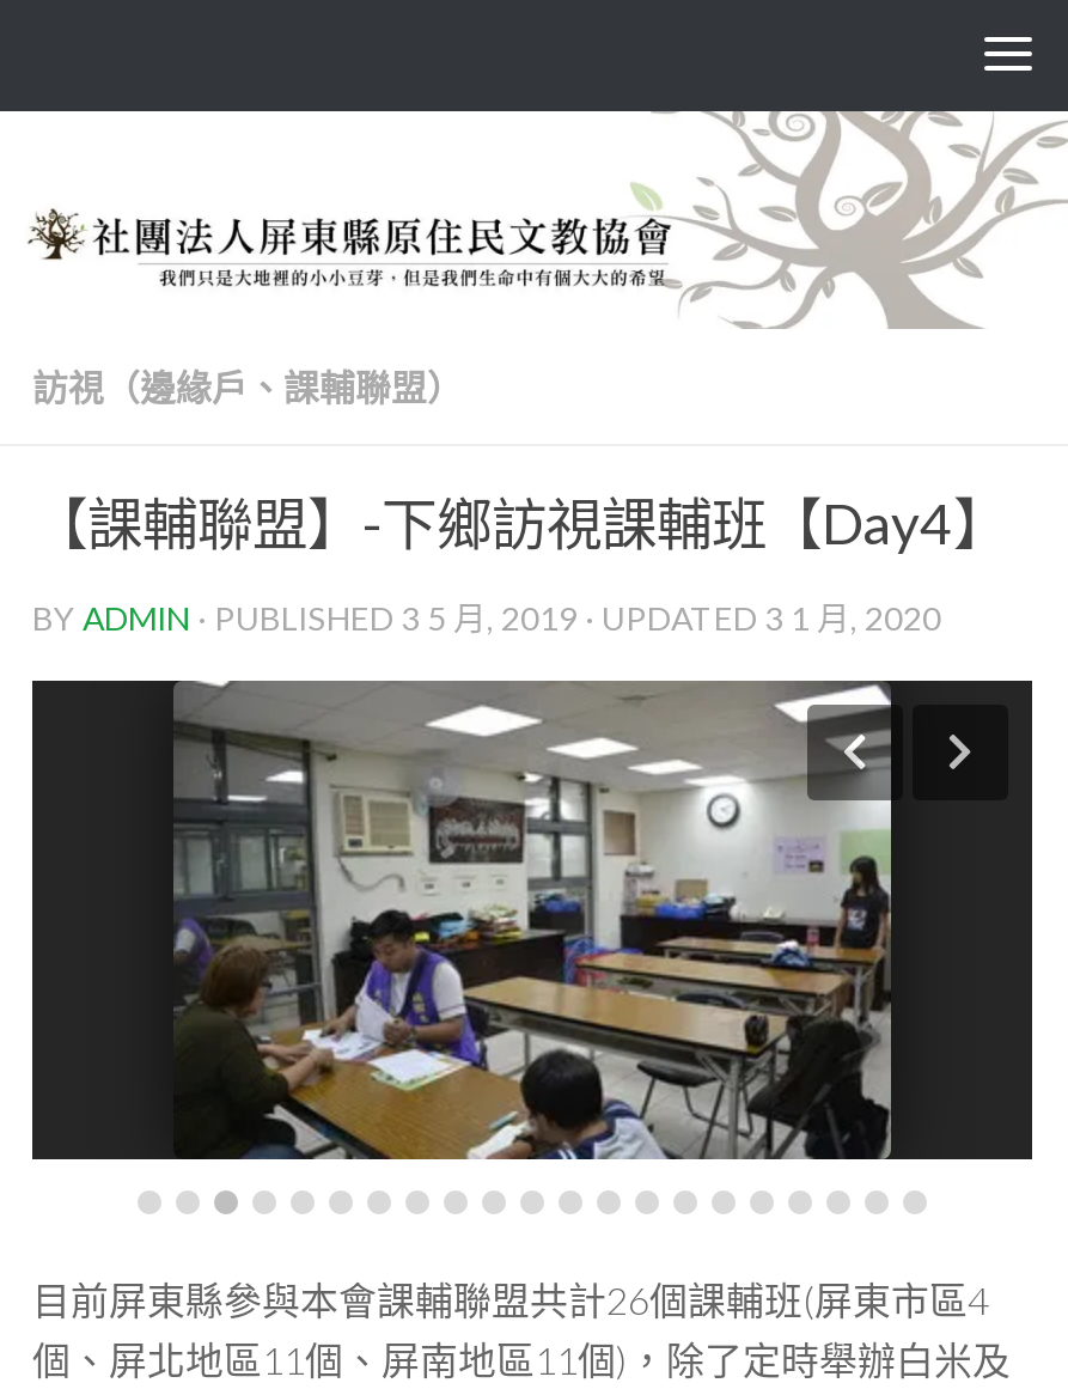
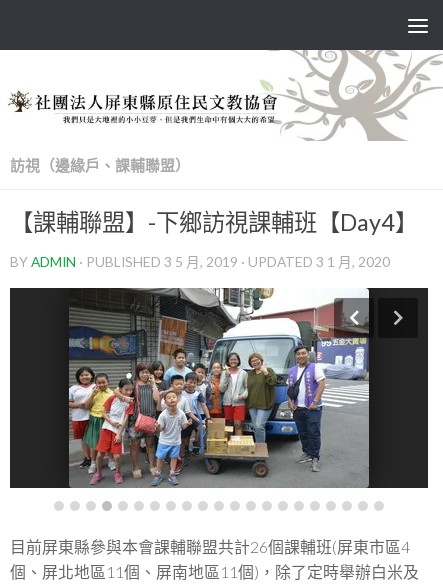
[173,678,891,1162] [image] -> [68,287,370,489] [image]

